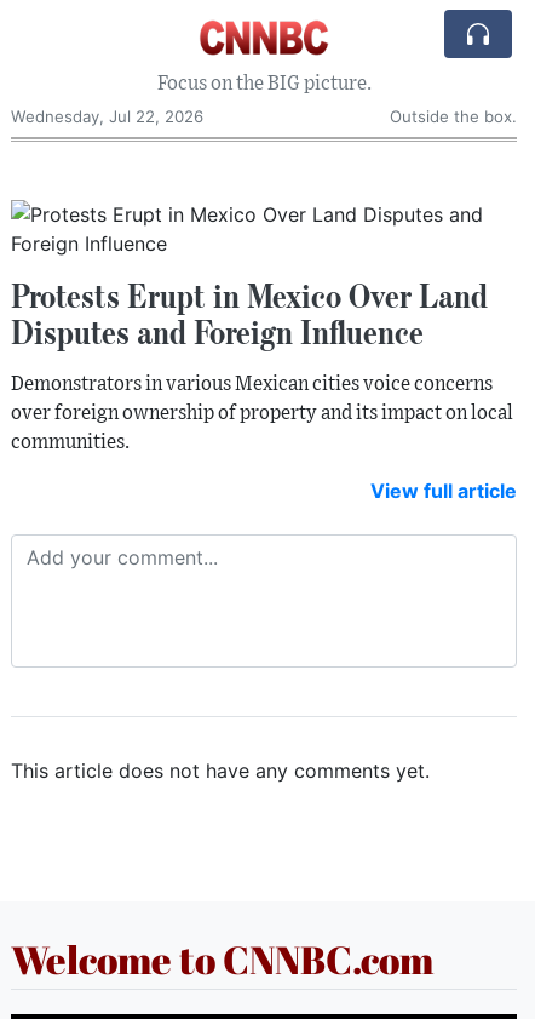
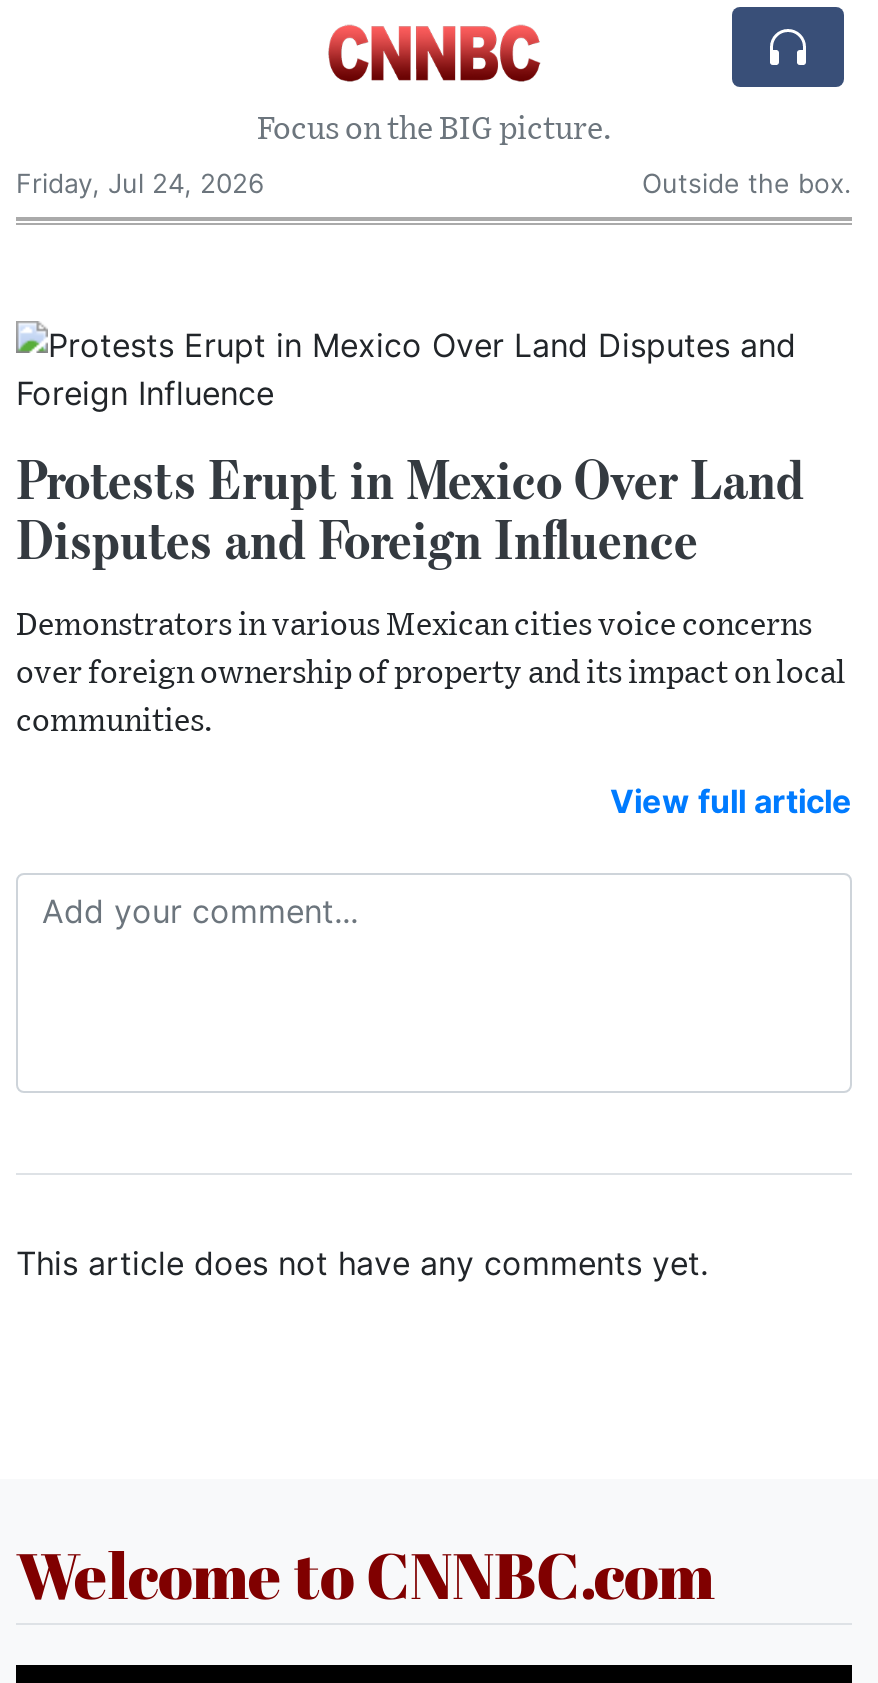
[11,106,203,126] Wednesday, Jul 22, 2026 -> [16,166,264,198] Friday, Jul 24, 2026

